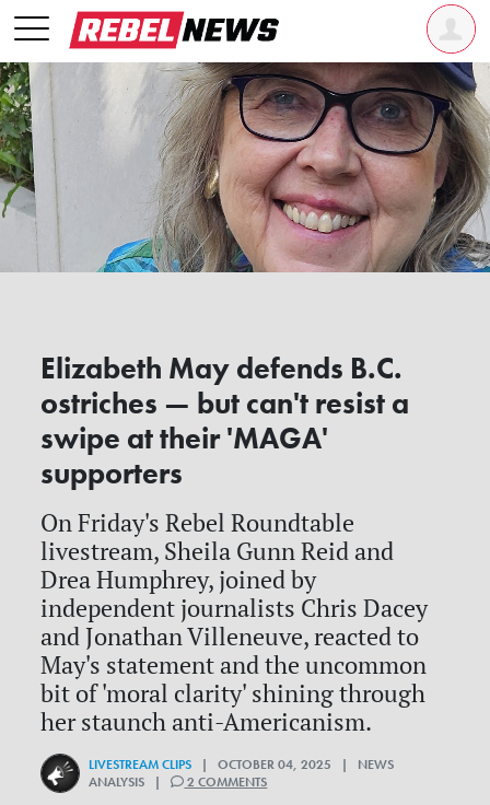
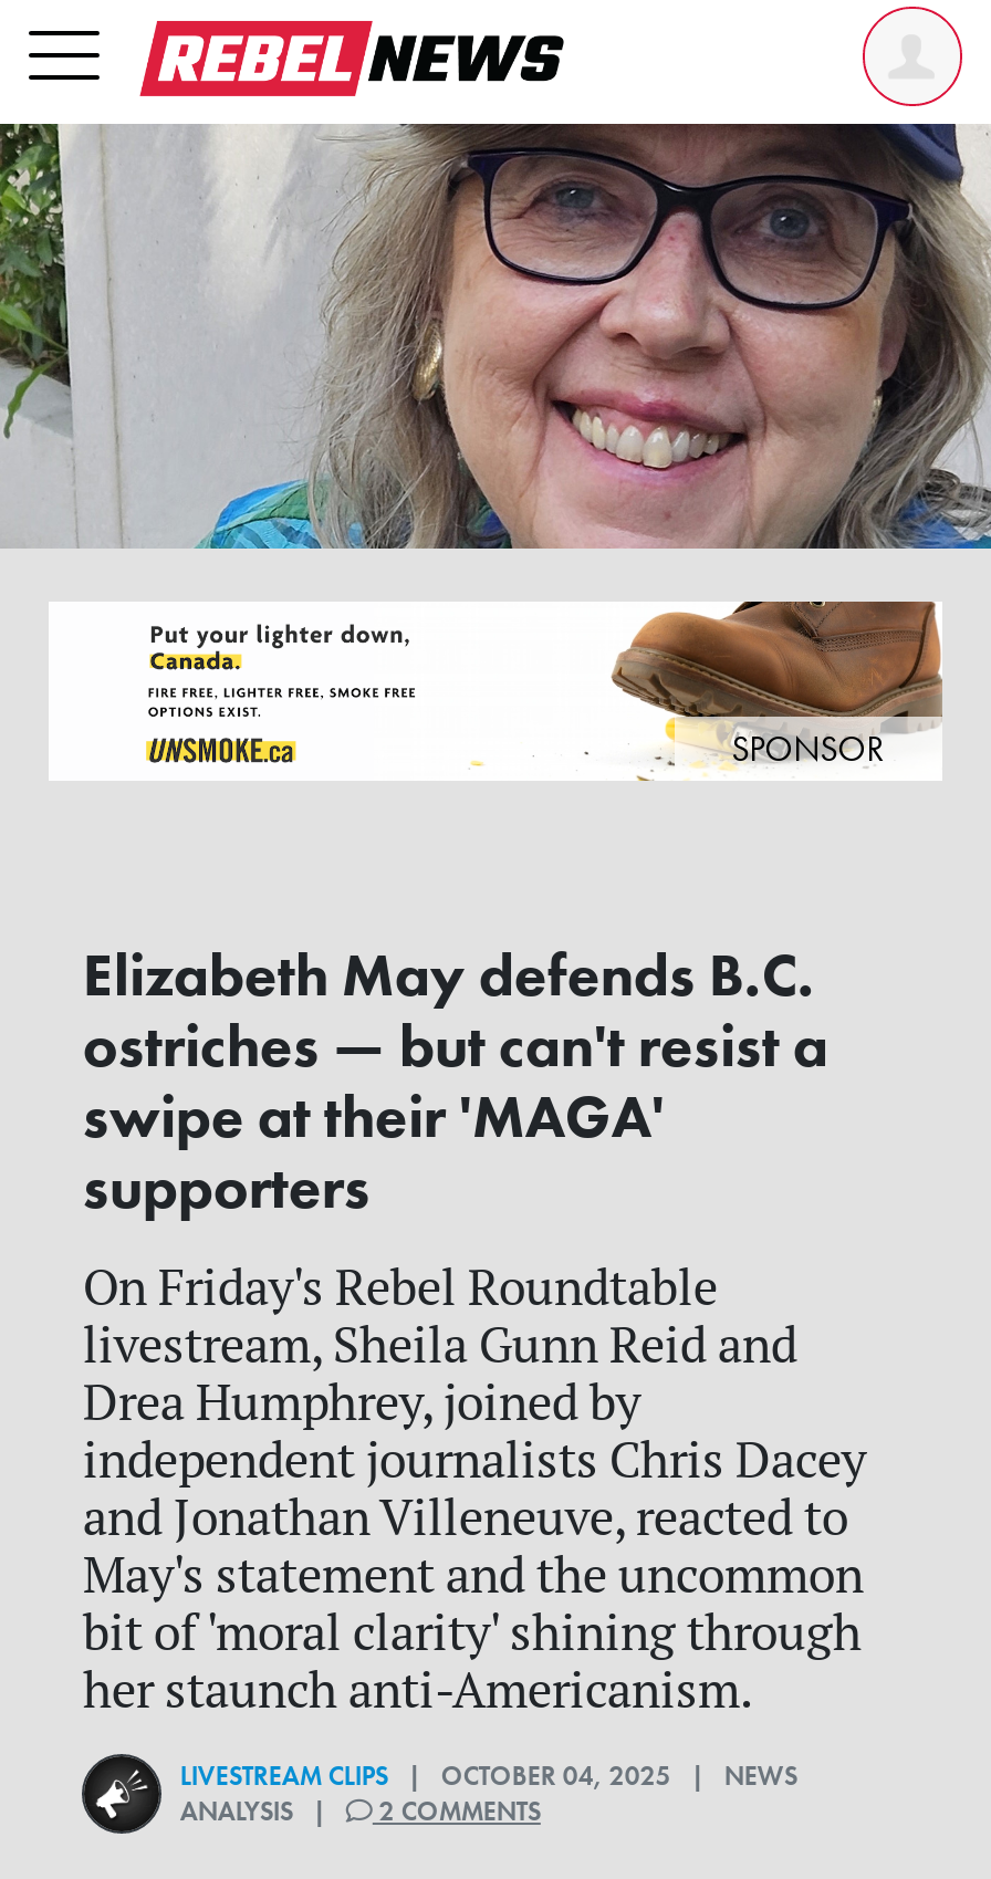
none -> [53,599,945,779] [image] | SPONSOR

